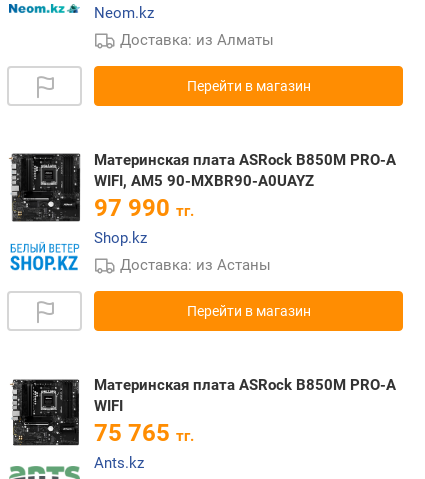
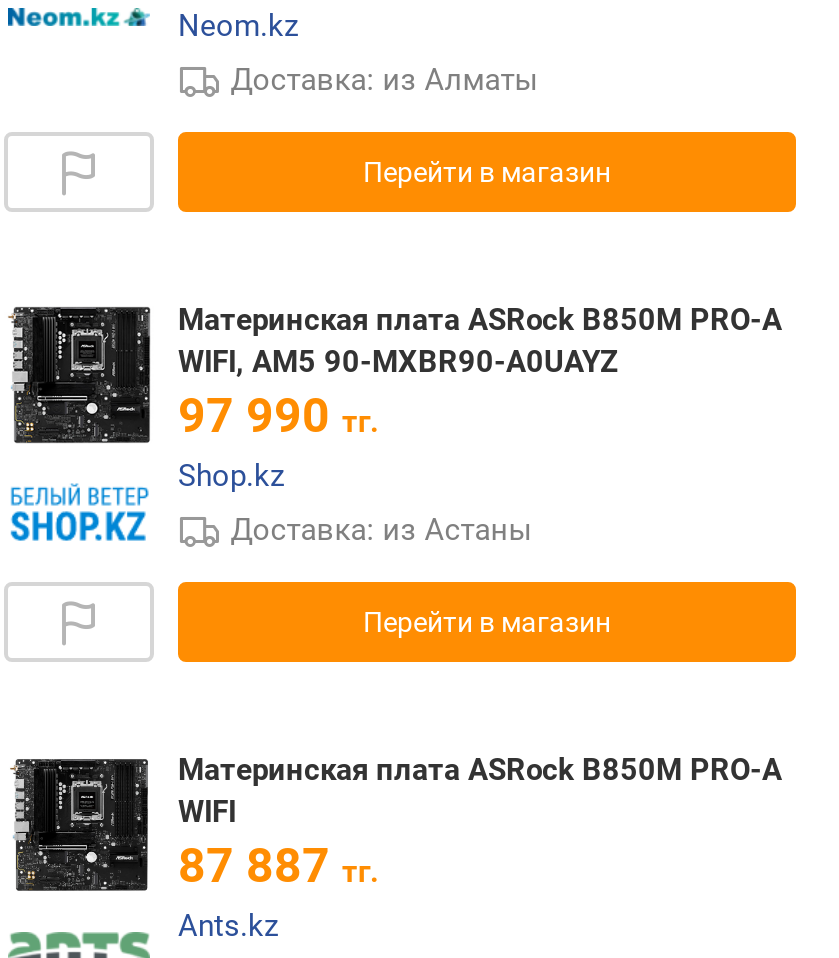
[94,419,194,447] 75 765 тг. -> [178,838,378,894] 87 887 тг.

